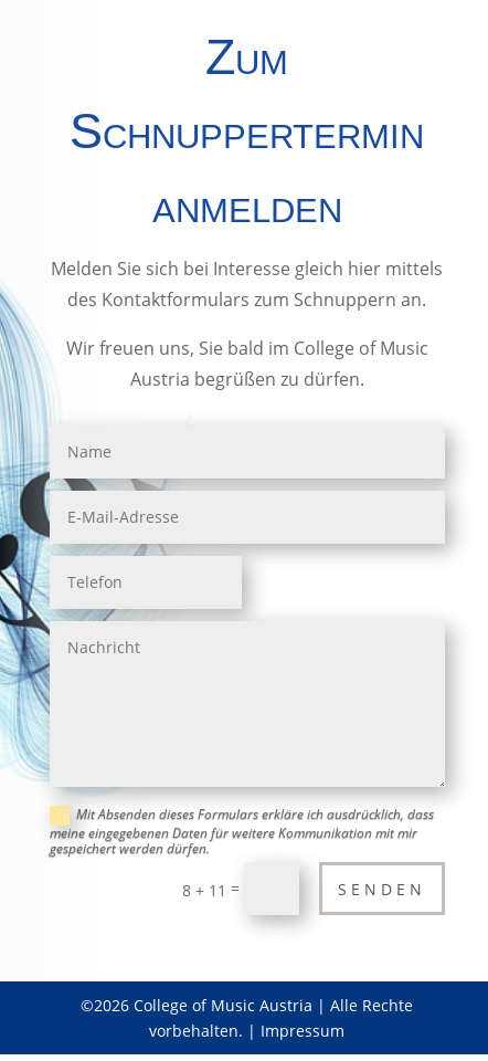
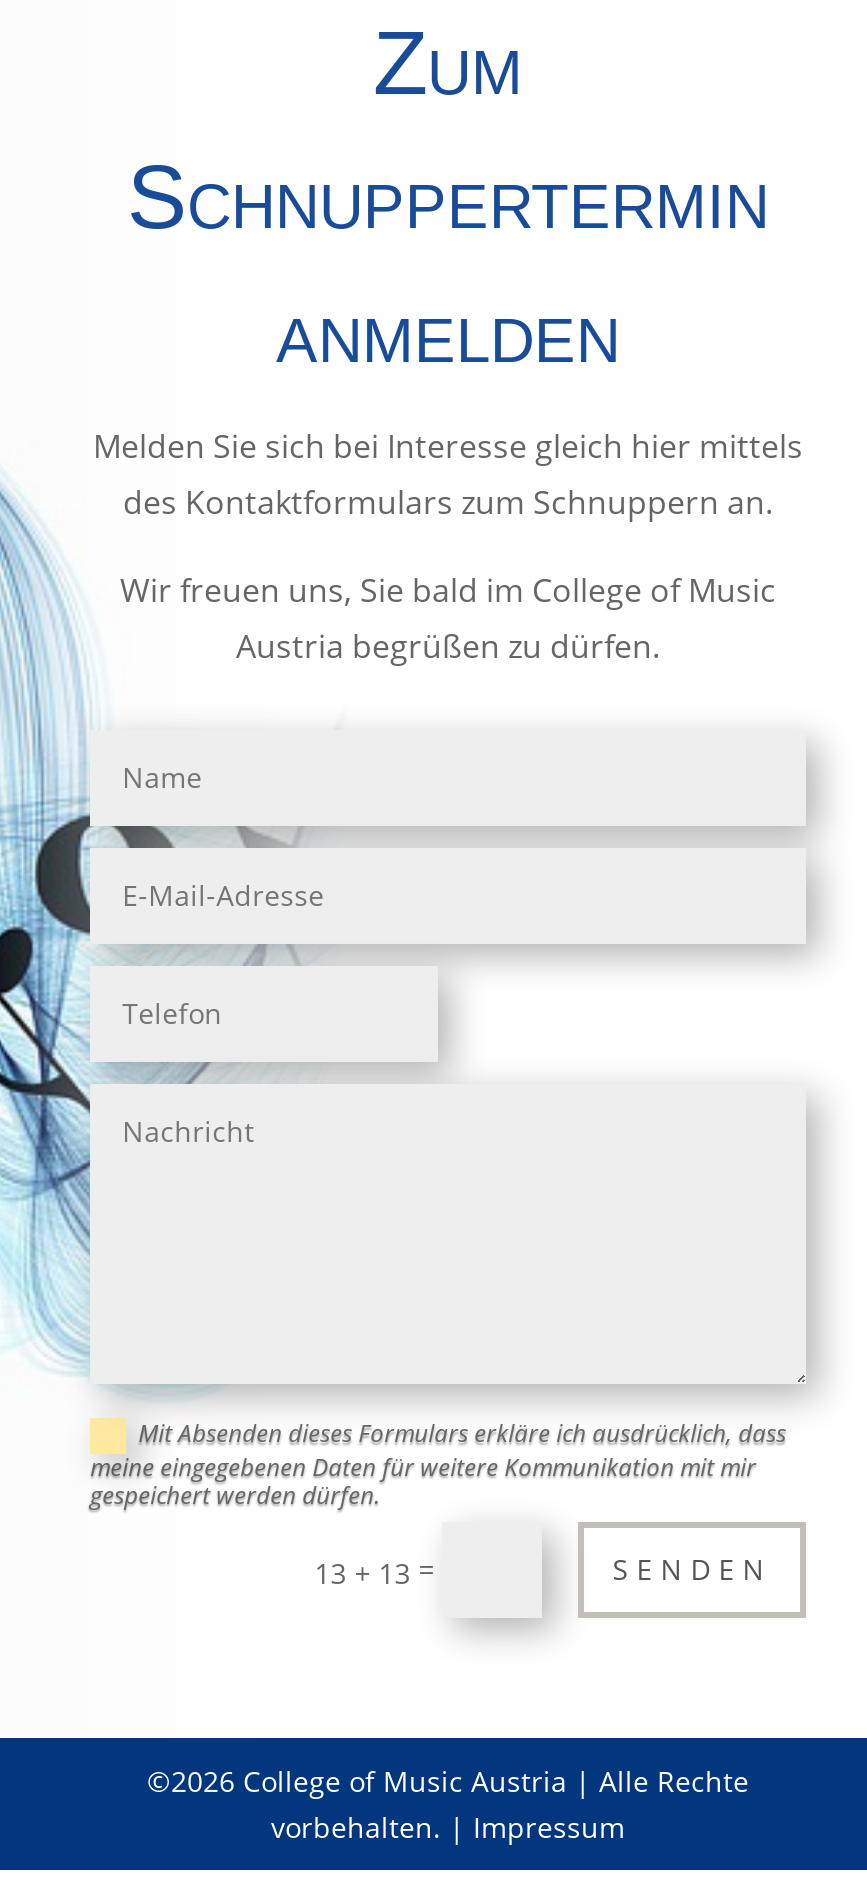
[182,878,244,901] 8 + 11 = -> [314,1550,442,1591] 13 + 13 =

